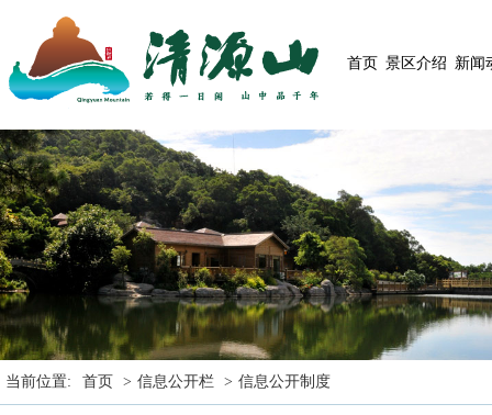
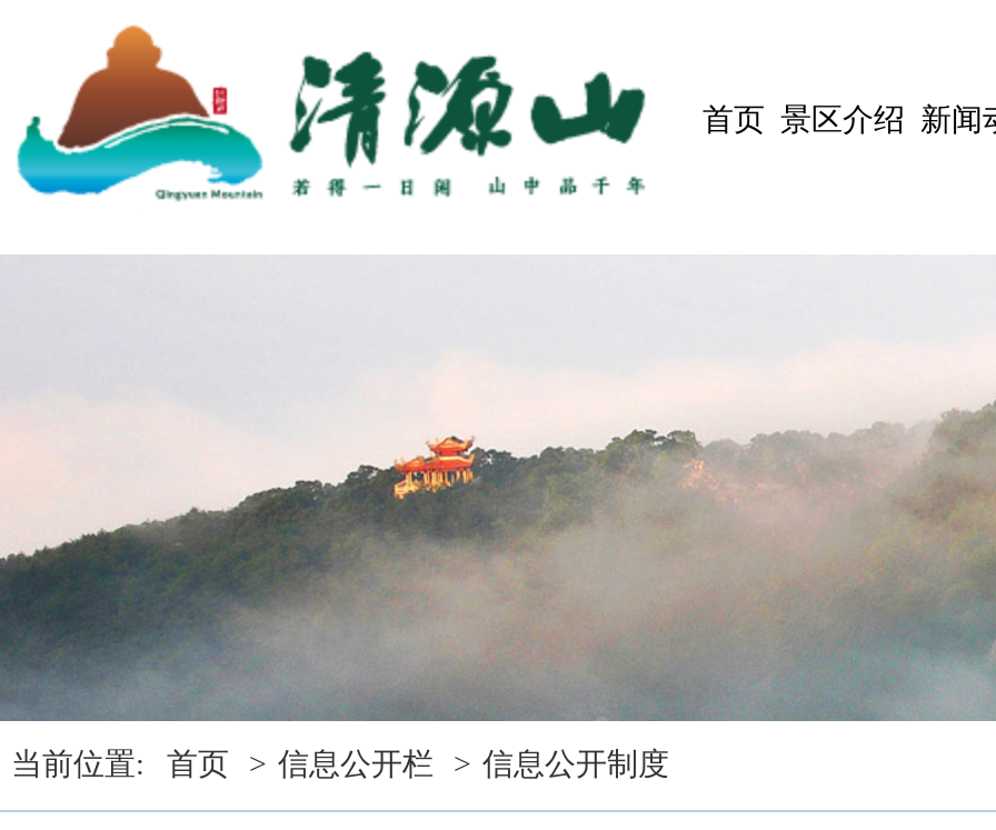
[3,128,489,361] [image] -> [7,254,989,723] [image]

